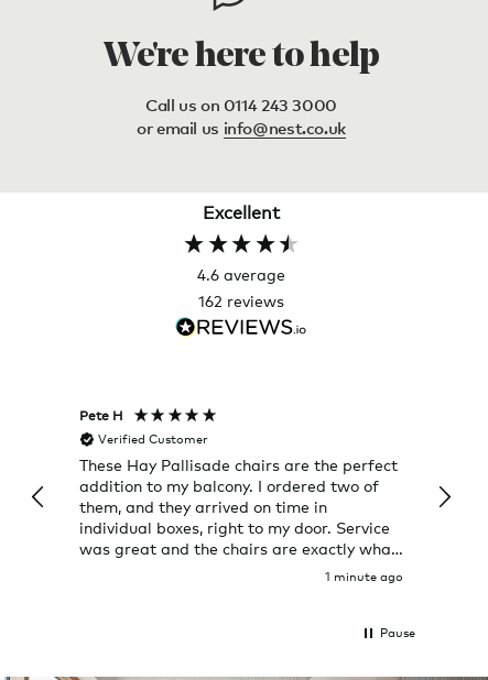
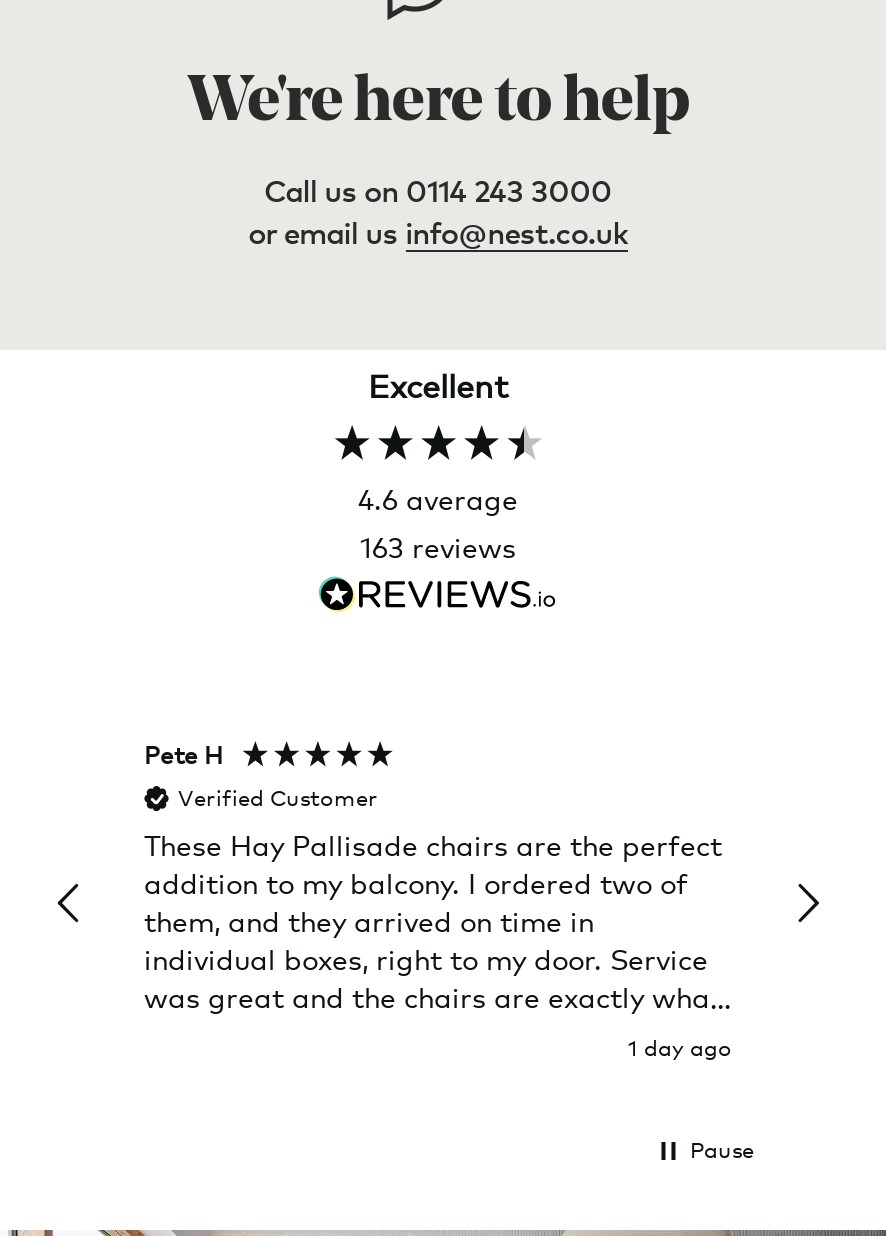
[198,291,284,310] 162 reviews -> [360,529,516,563] 163 reviews
[325,569,403,584] 1 minute ago -> [628,1034,732,1062] 1 day ago

